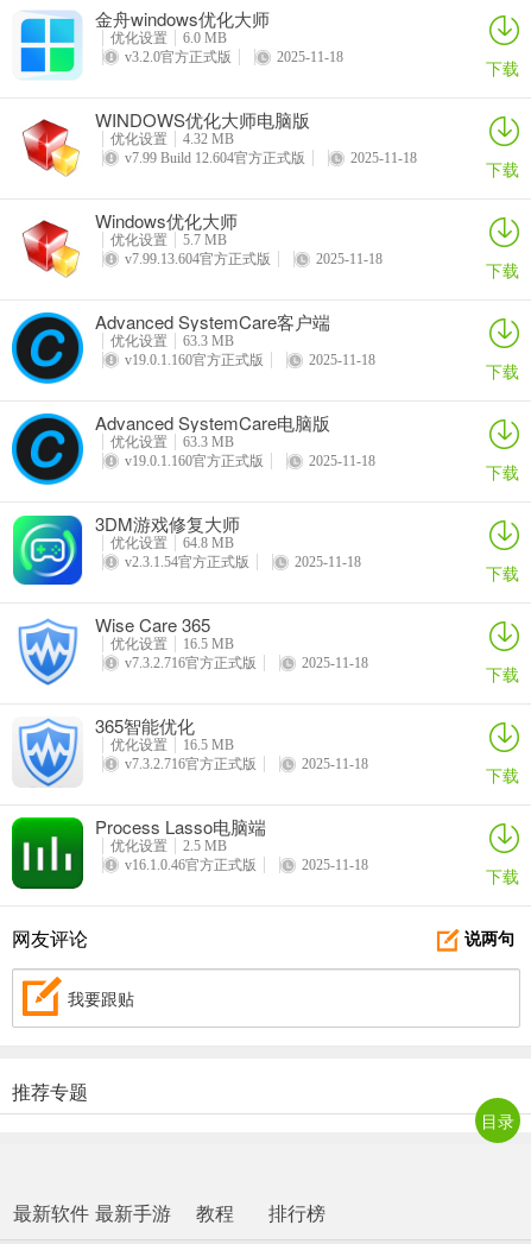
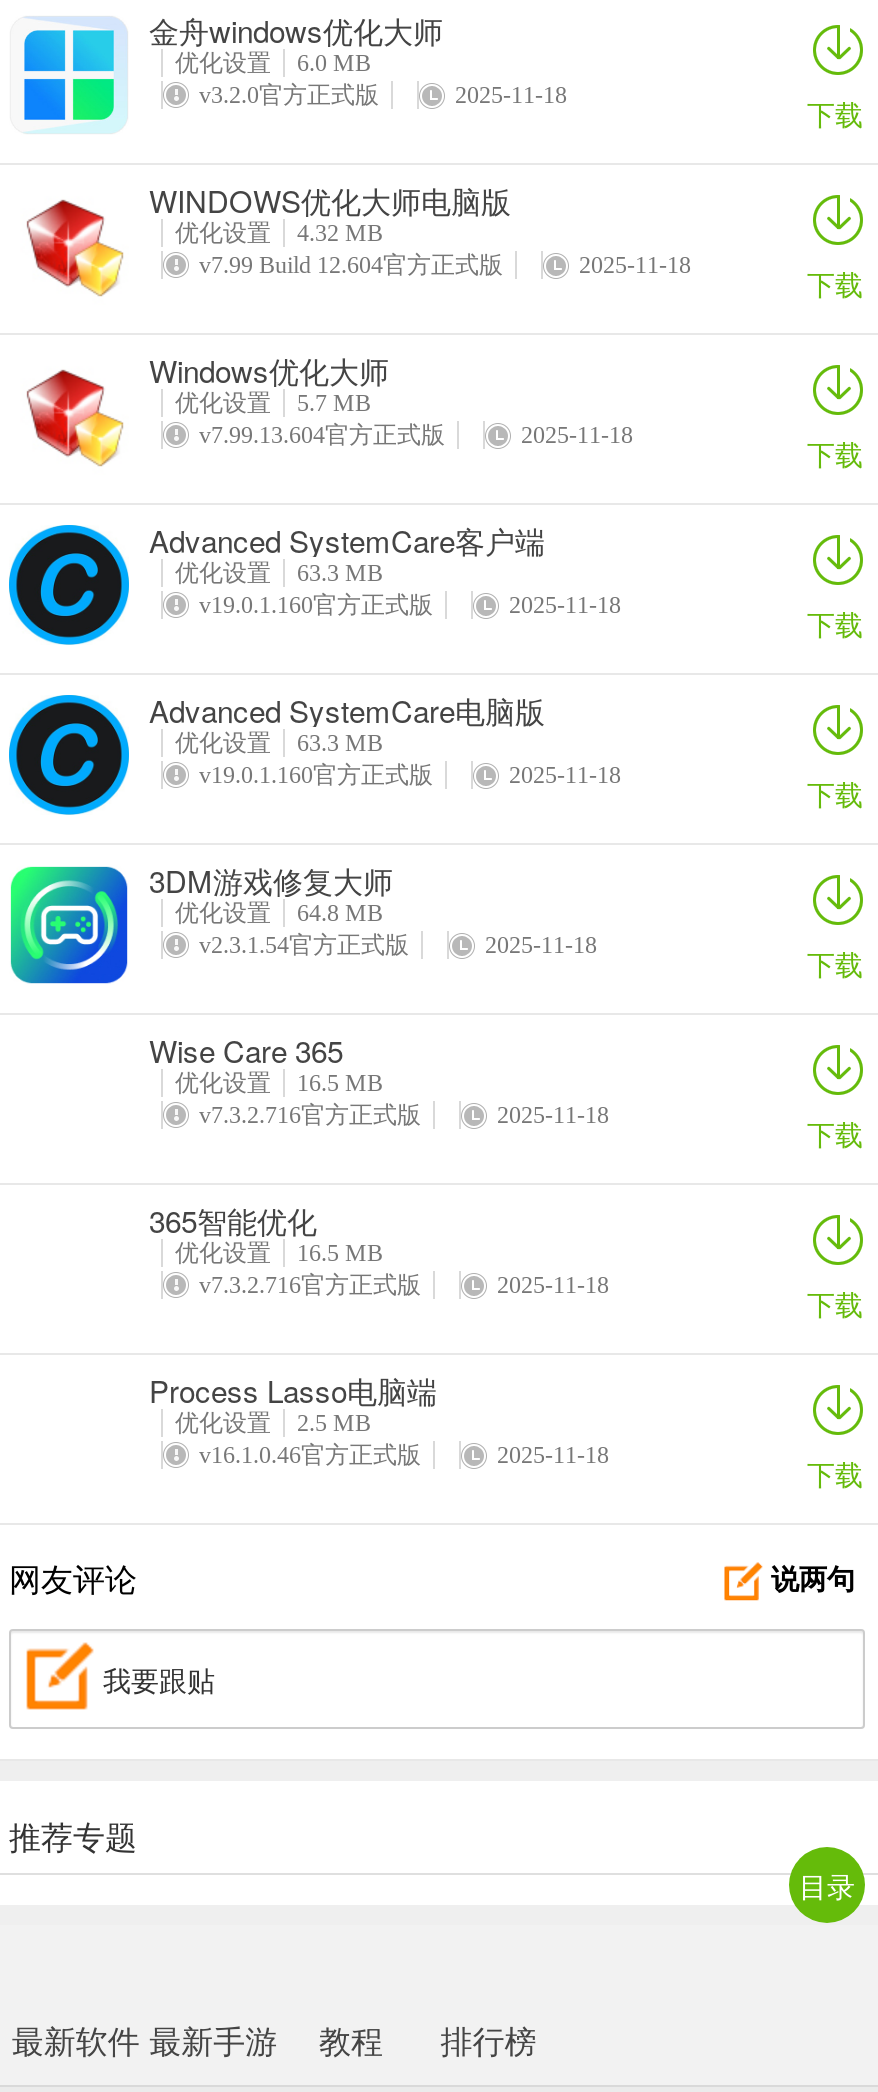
[18,618,78,686] [image] -> none
[18,718,80,788] [image] -> none
[11,816,84,890] [image] -> none

